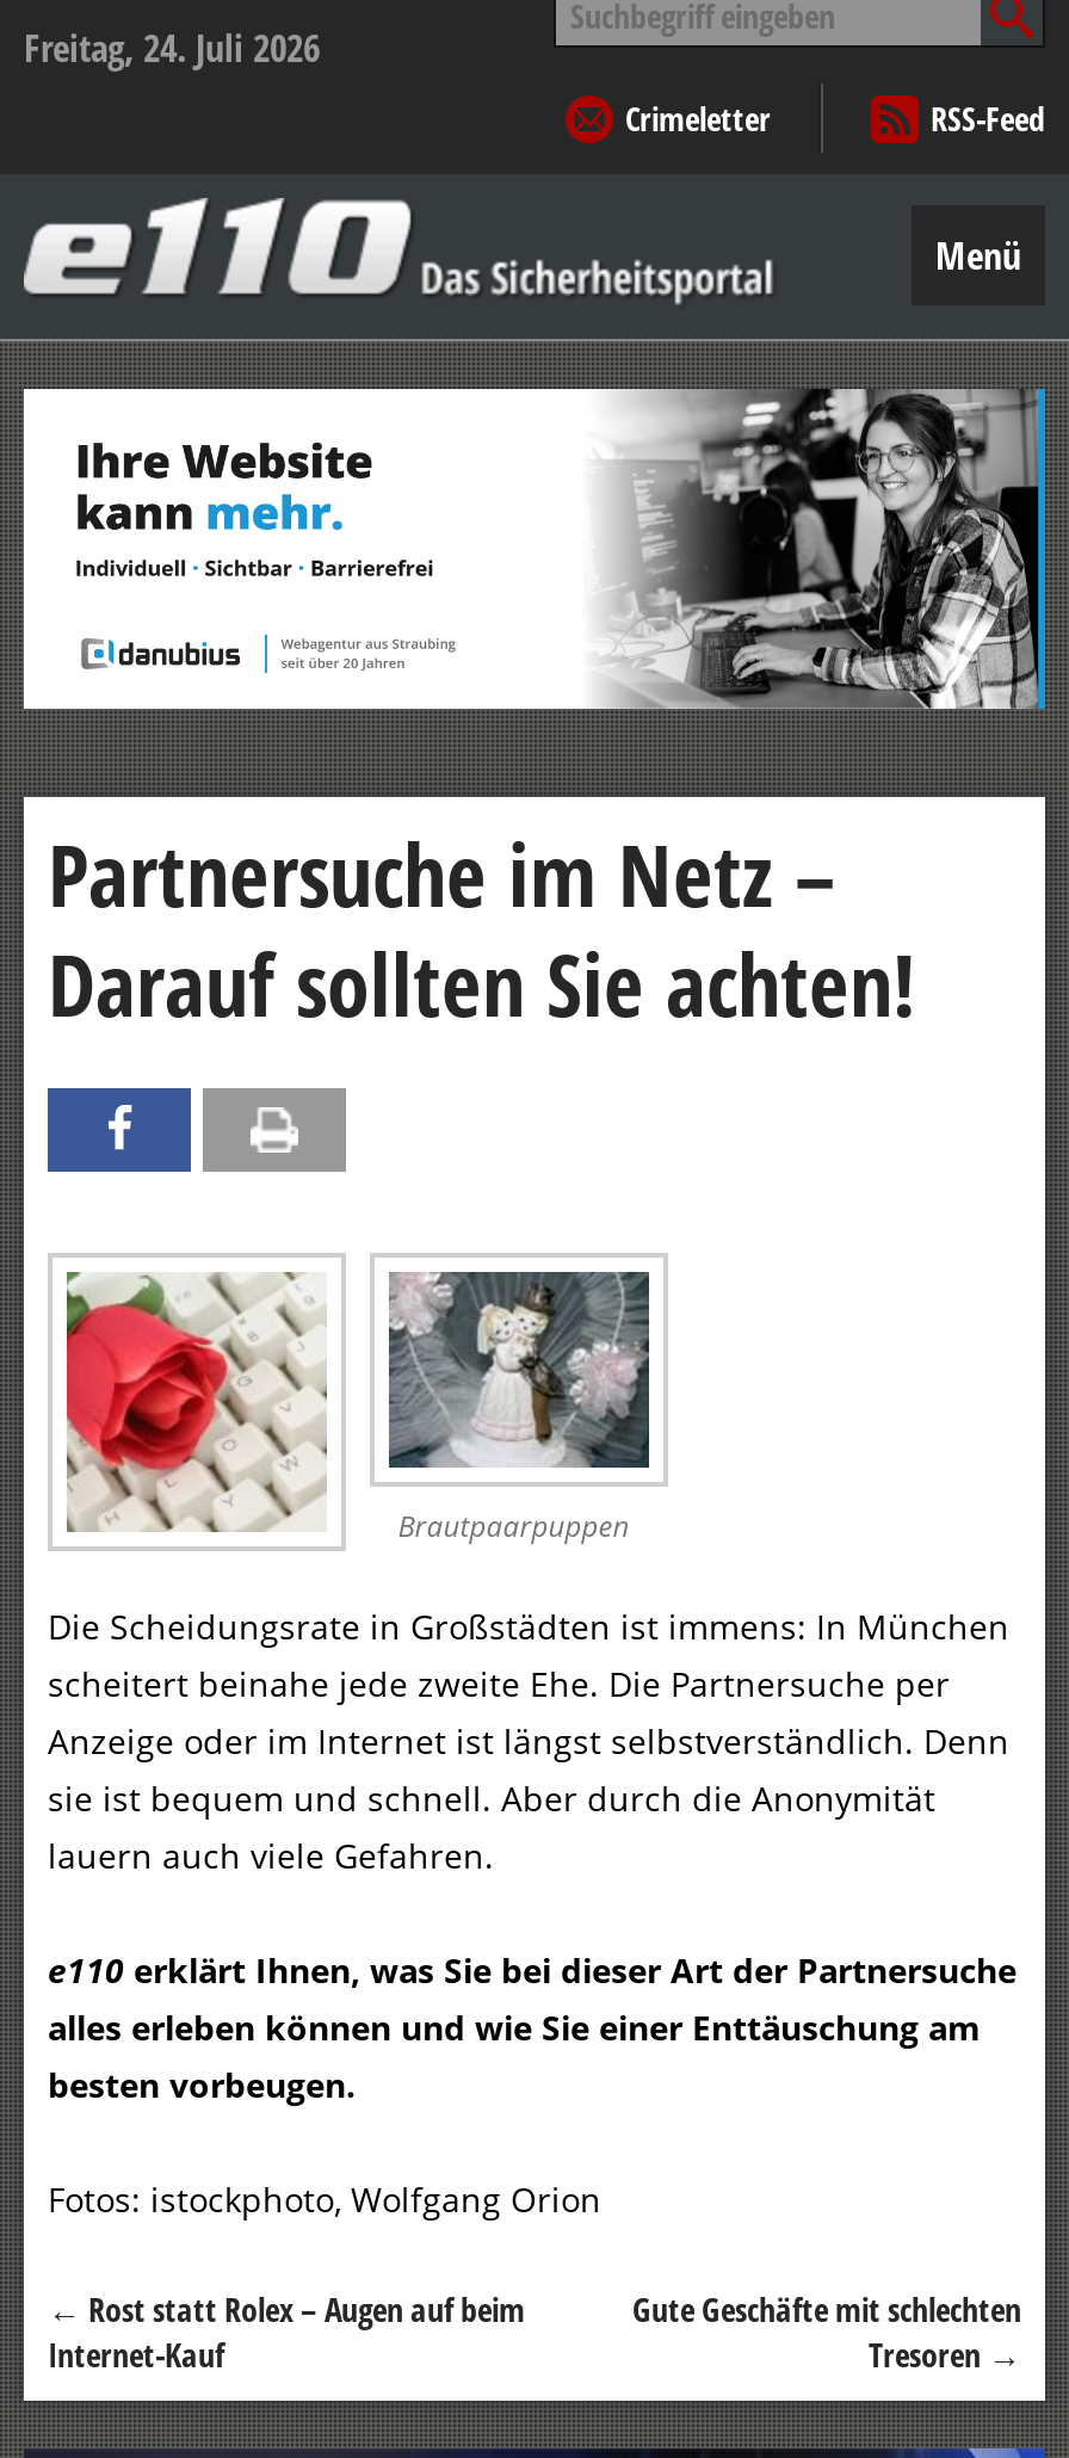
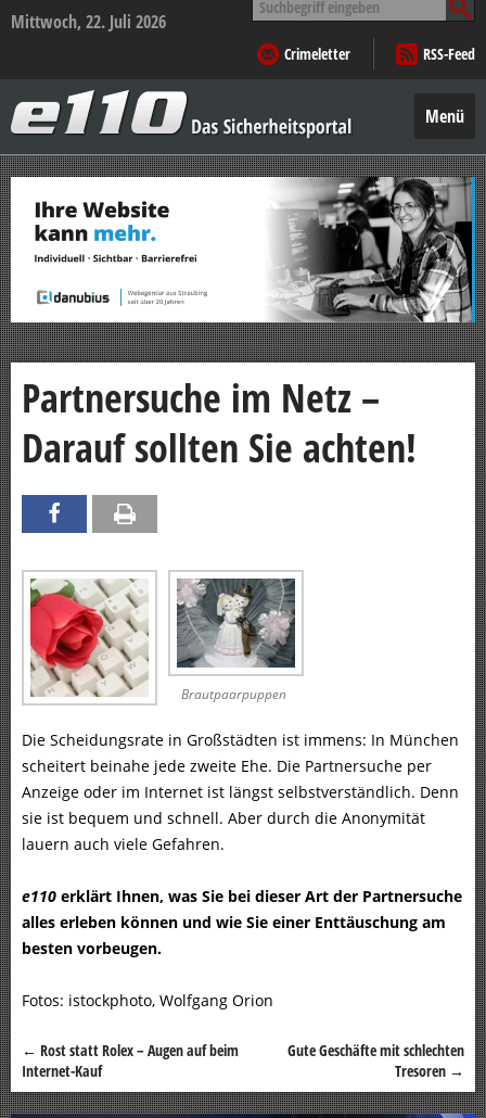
[24,21,320,74] Freitag, 24. Juli 2026 -> [11,10,166,34] Mittwoch, 22. Juli 2026

